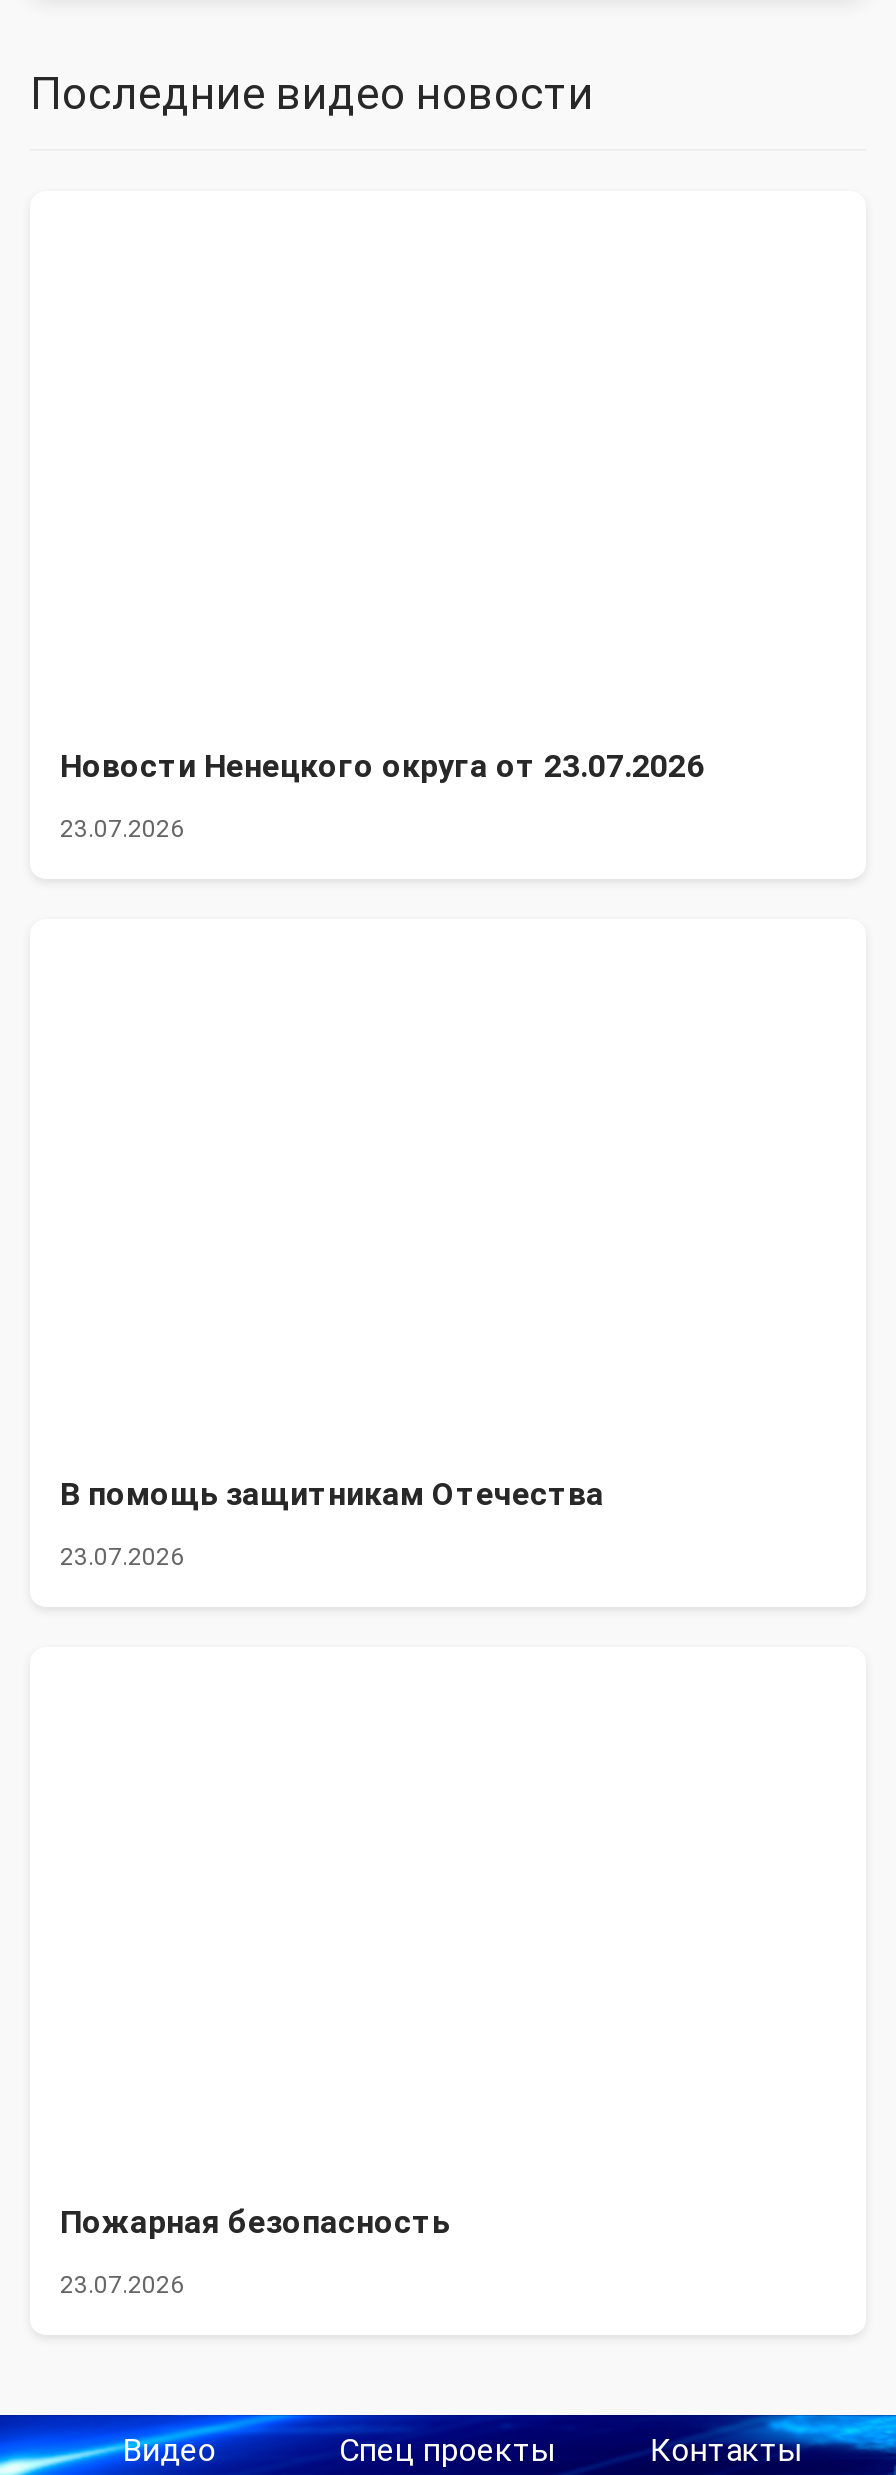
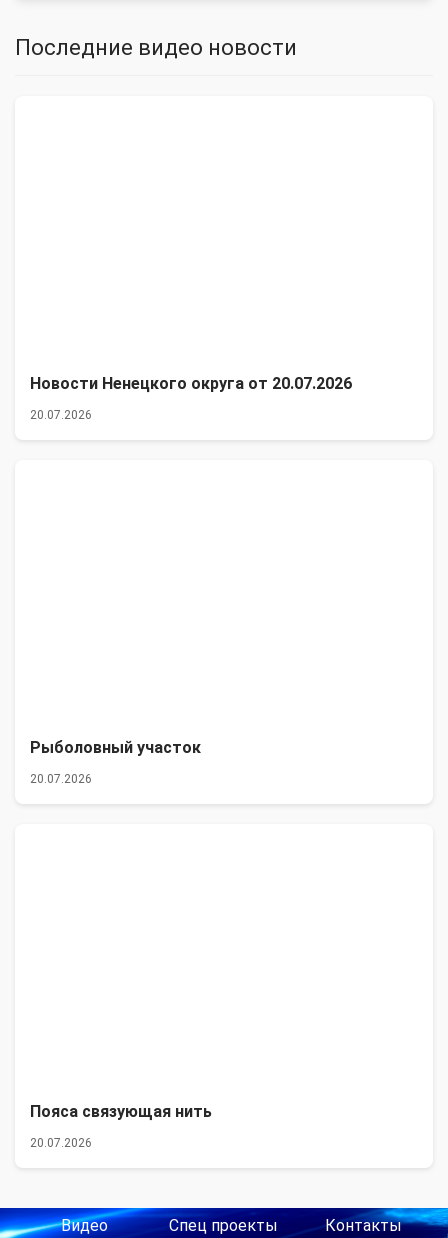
[60,747,704,785] Новости Ненецкого округа от 23.07.2026 -> [30,374,352,393] Новости Ненецкого округа от 20.07.2026
[60,815,184,843] 23.07.2026 -> [30,408,92,422] 20.07.2026
[60,1475,604,1513] В помощь защитникам Отечества -> [30,738,201,757] Рыболовный участок
[60,1543,184,1571] 23.07.2026 -> [30,772,92,786] 20.07.2026
[60,2203,450,2241] Пожарная безопасность -> [30,1102,212,1121] Пояса связующая нить
[60,2271,184,2299] 23.07.2026 -> [30,1136,92,1150] 20.07.2026

